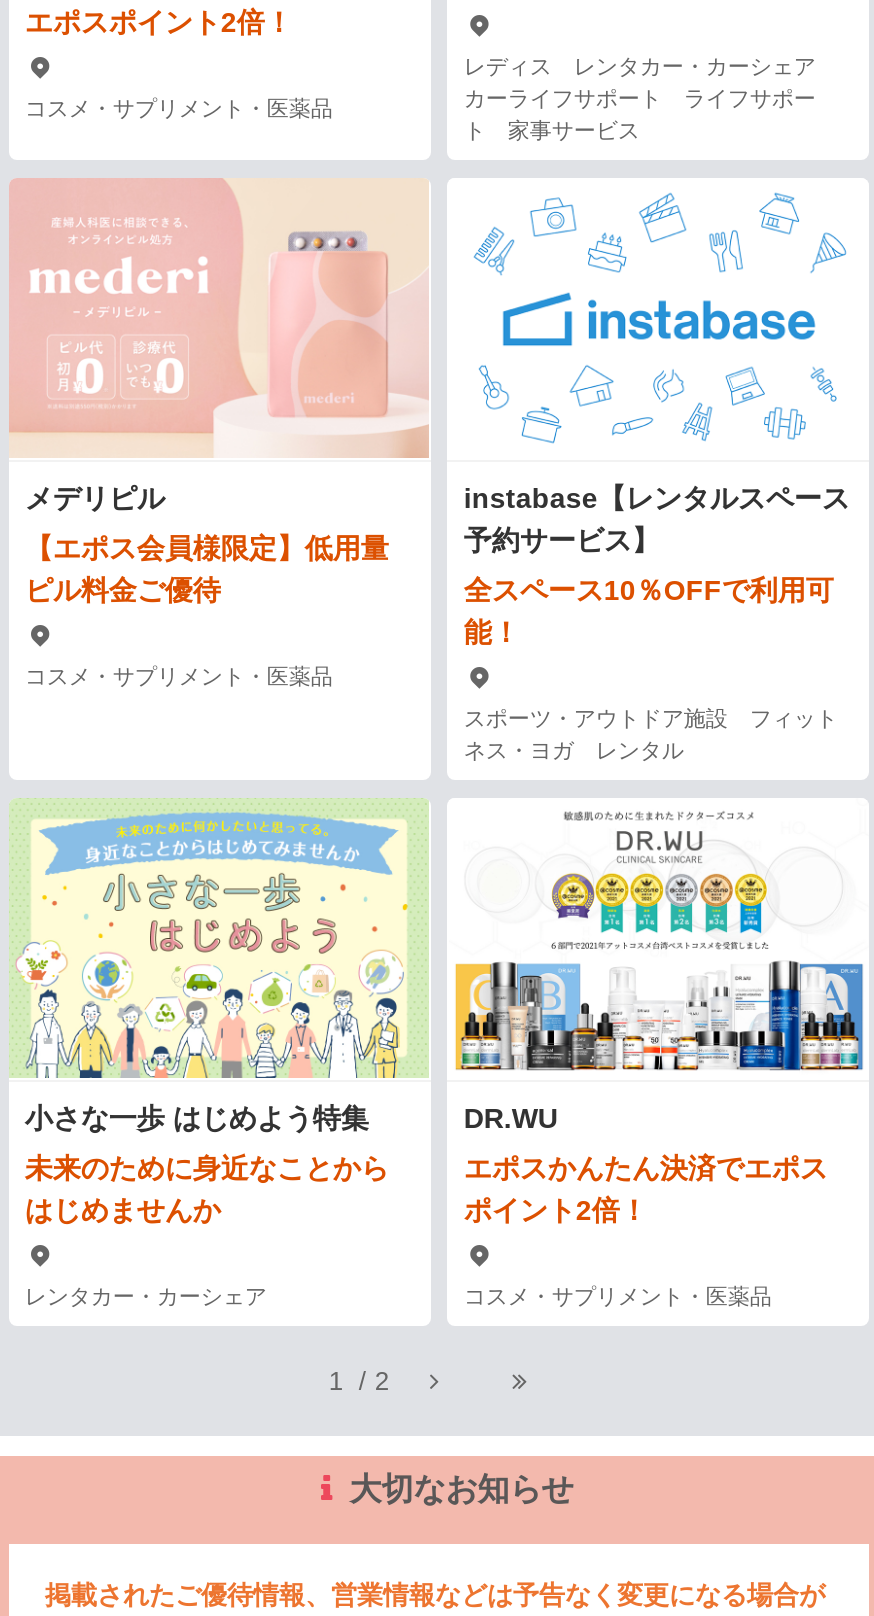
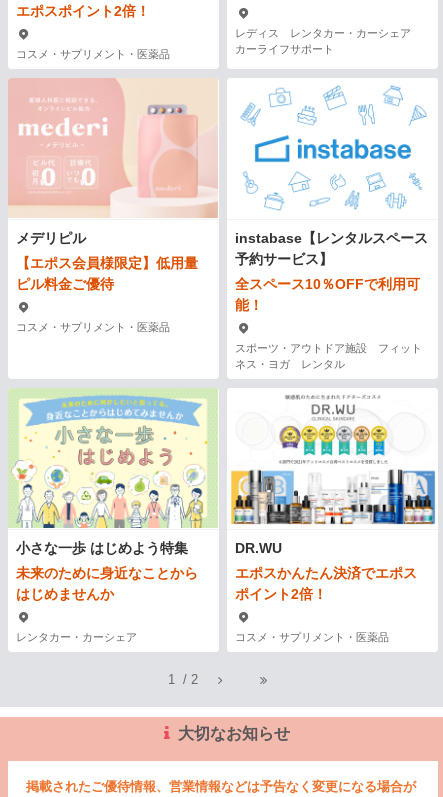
[464,86,816,142] カーライフサポート ライフサポー | ト 家事サービス -> [235,43,334,55] カーライフサポート

